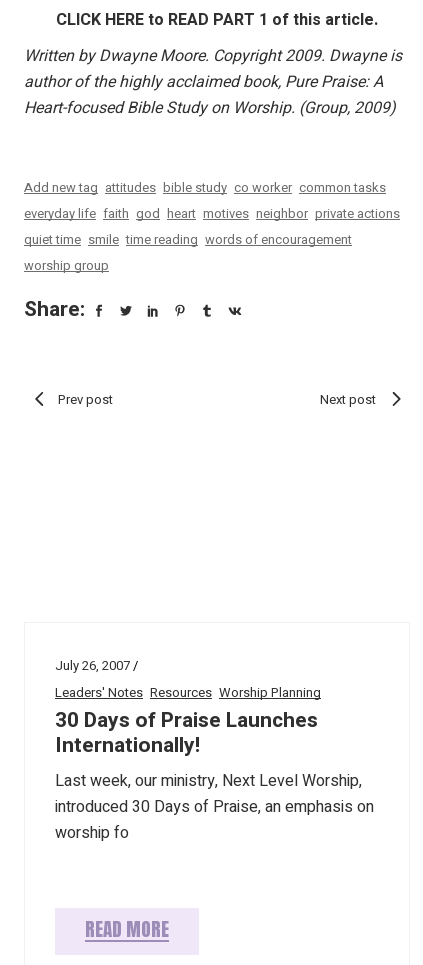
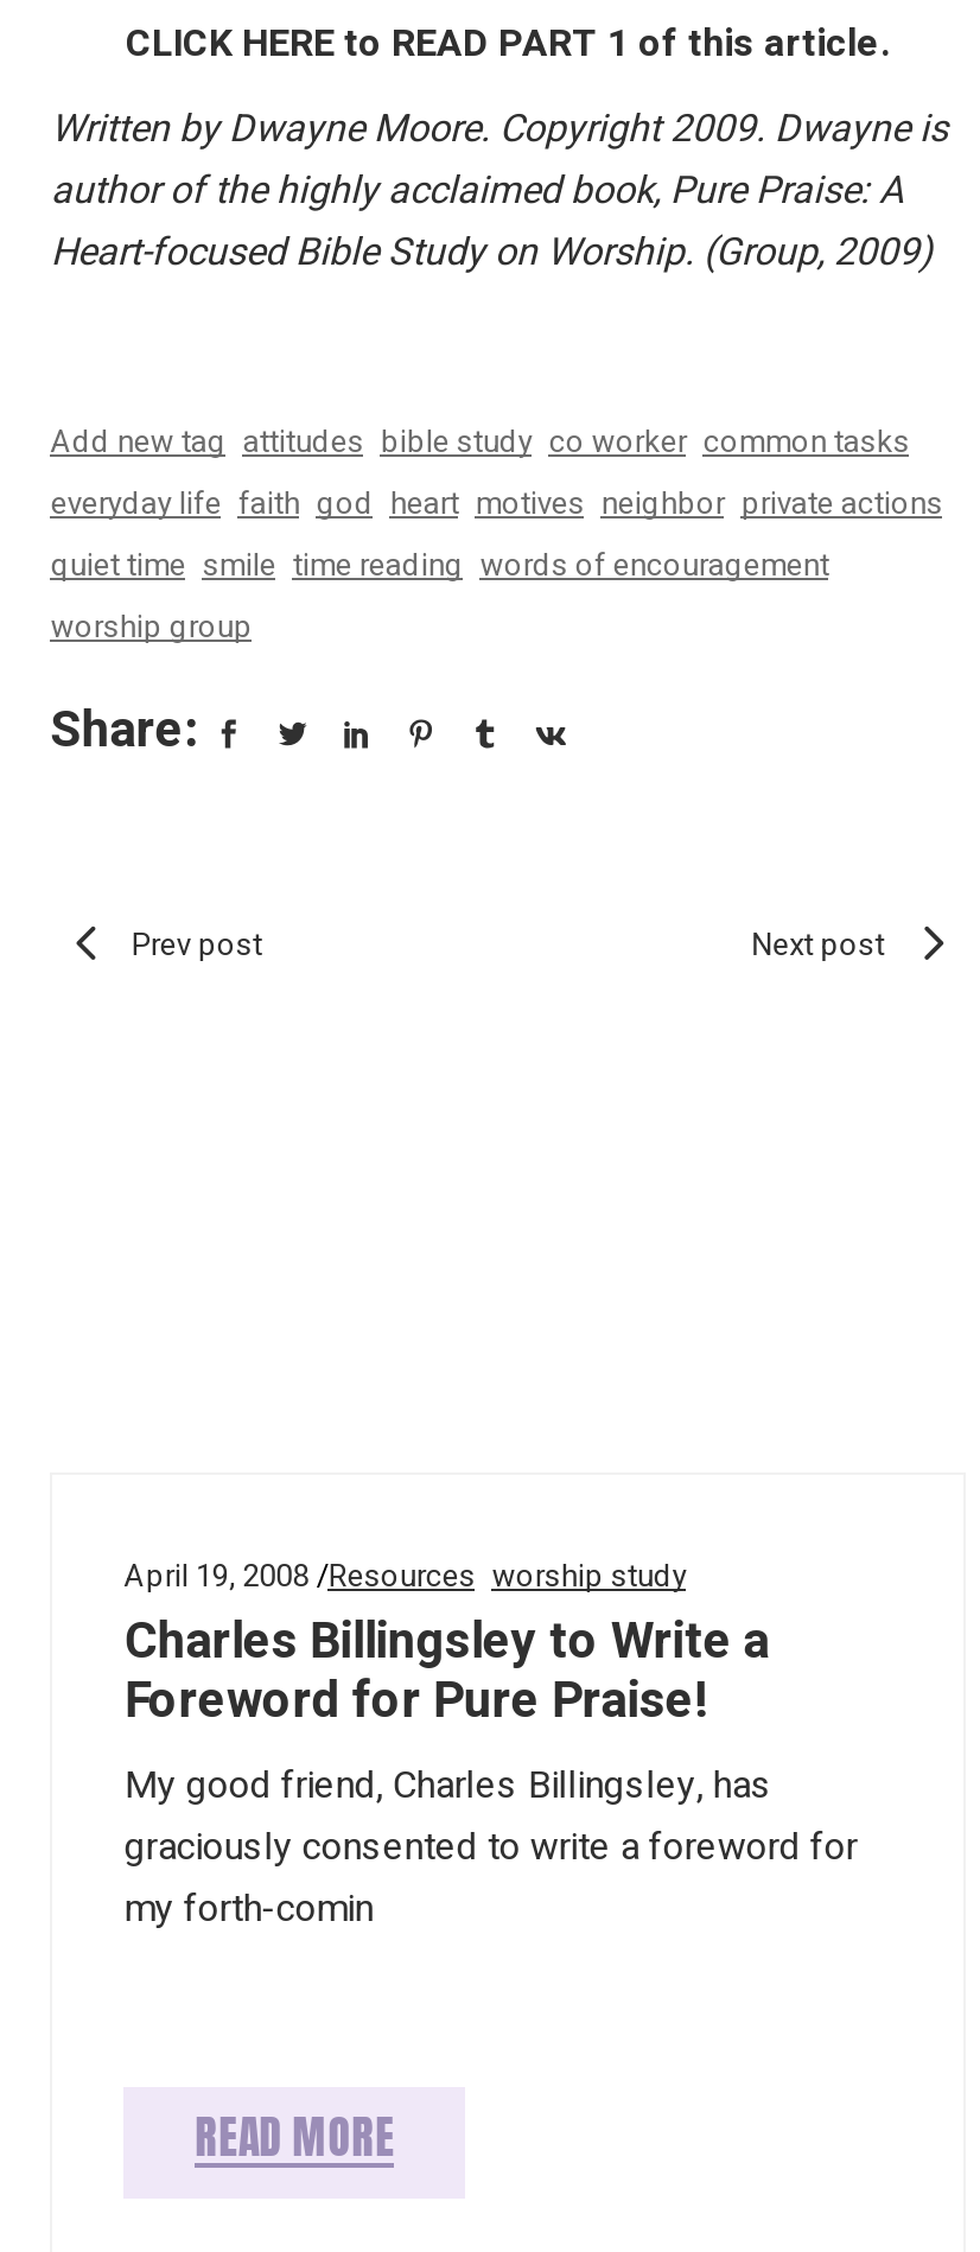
[55,656,374,845] July 26, 2007 | Leaders' Notes Resources Worship Planning | 30 Days of Praise Launches | Internationally! | Last week, our ministry, Next Level Worship, | introduced 30 Days of Praise, an emphasis on | worship fo -> [124,1554,858,1938] April 19, 2008 Resources worship study | Charles Billingsley to Write a | Foreword for Pure Praise! | My good friend, Charles Billingsley, has | graciously consented to write a foreword for | my forth-comin

